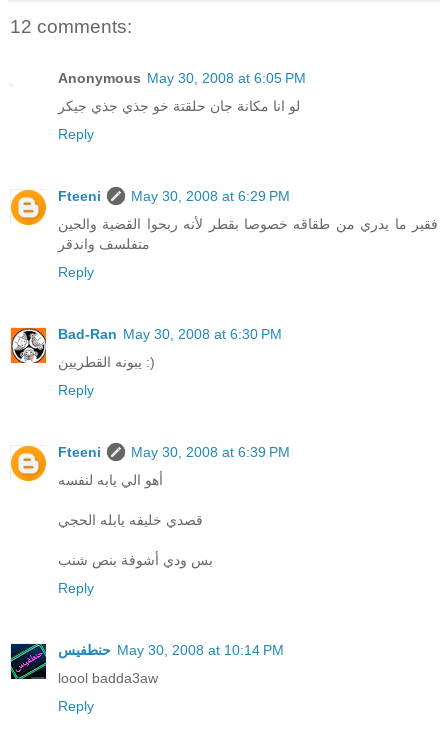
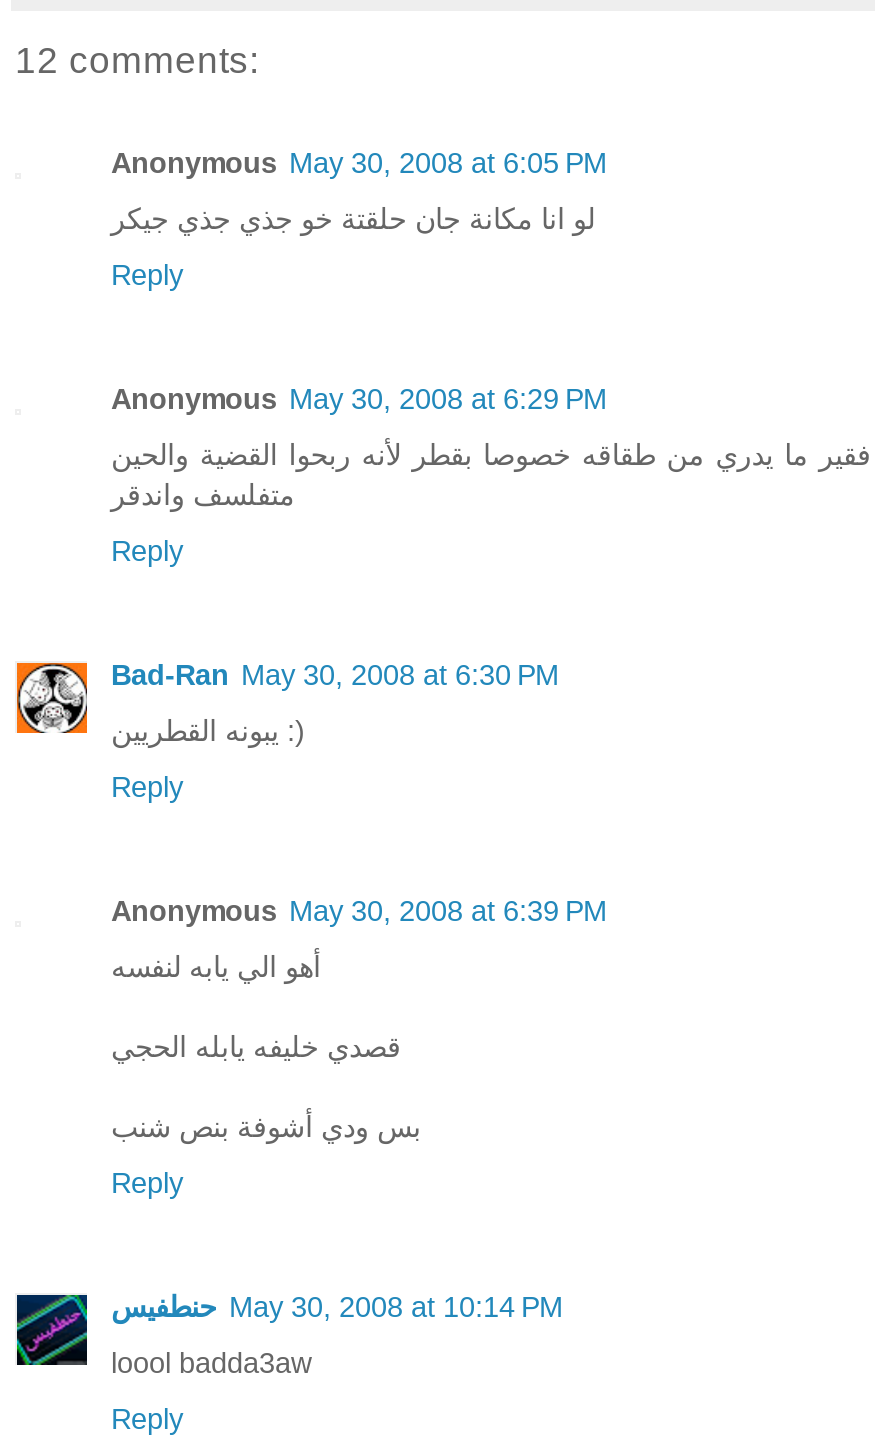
[10,189,47,226] [image] -> none
[58,188,290,204] Fteeni | May 30, 2008 at 6:29 PM -> [111,383,607,415] Anonymous May 30, 2008 at 6:29 PM
[10,445,47,482] [image] -> none
[58,444,290,460] Fteeni | May 30, 2008 at 6:39 PM -> [111,895,607,927] Anonymous May 30, 2008 at 6:39 PM

